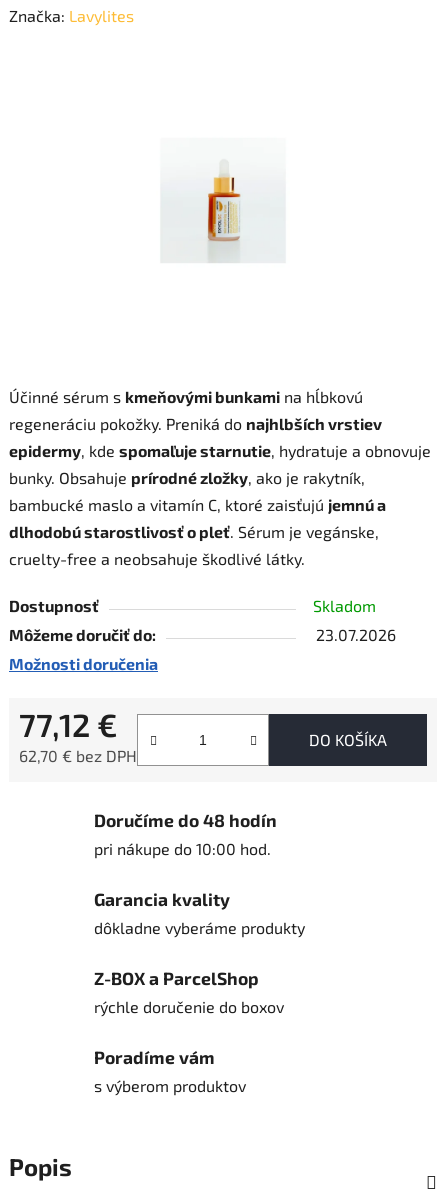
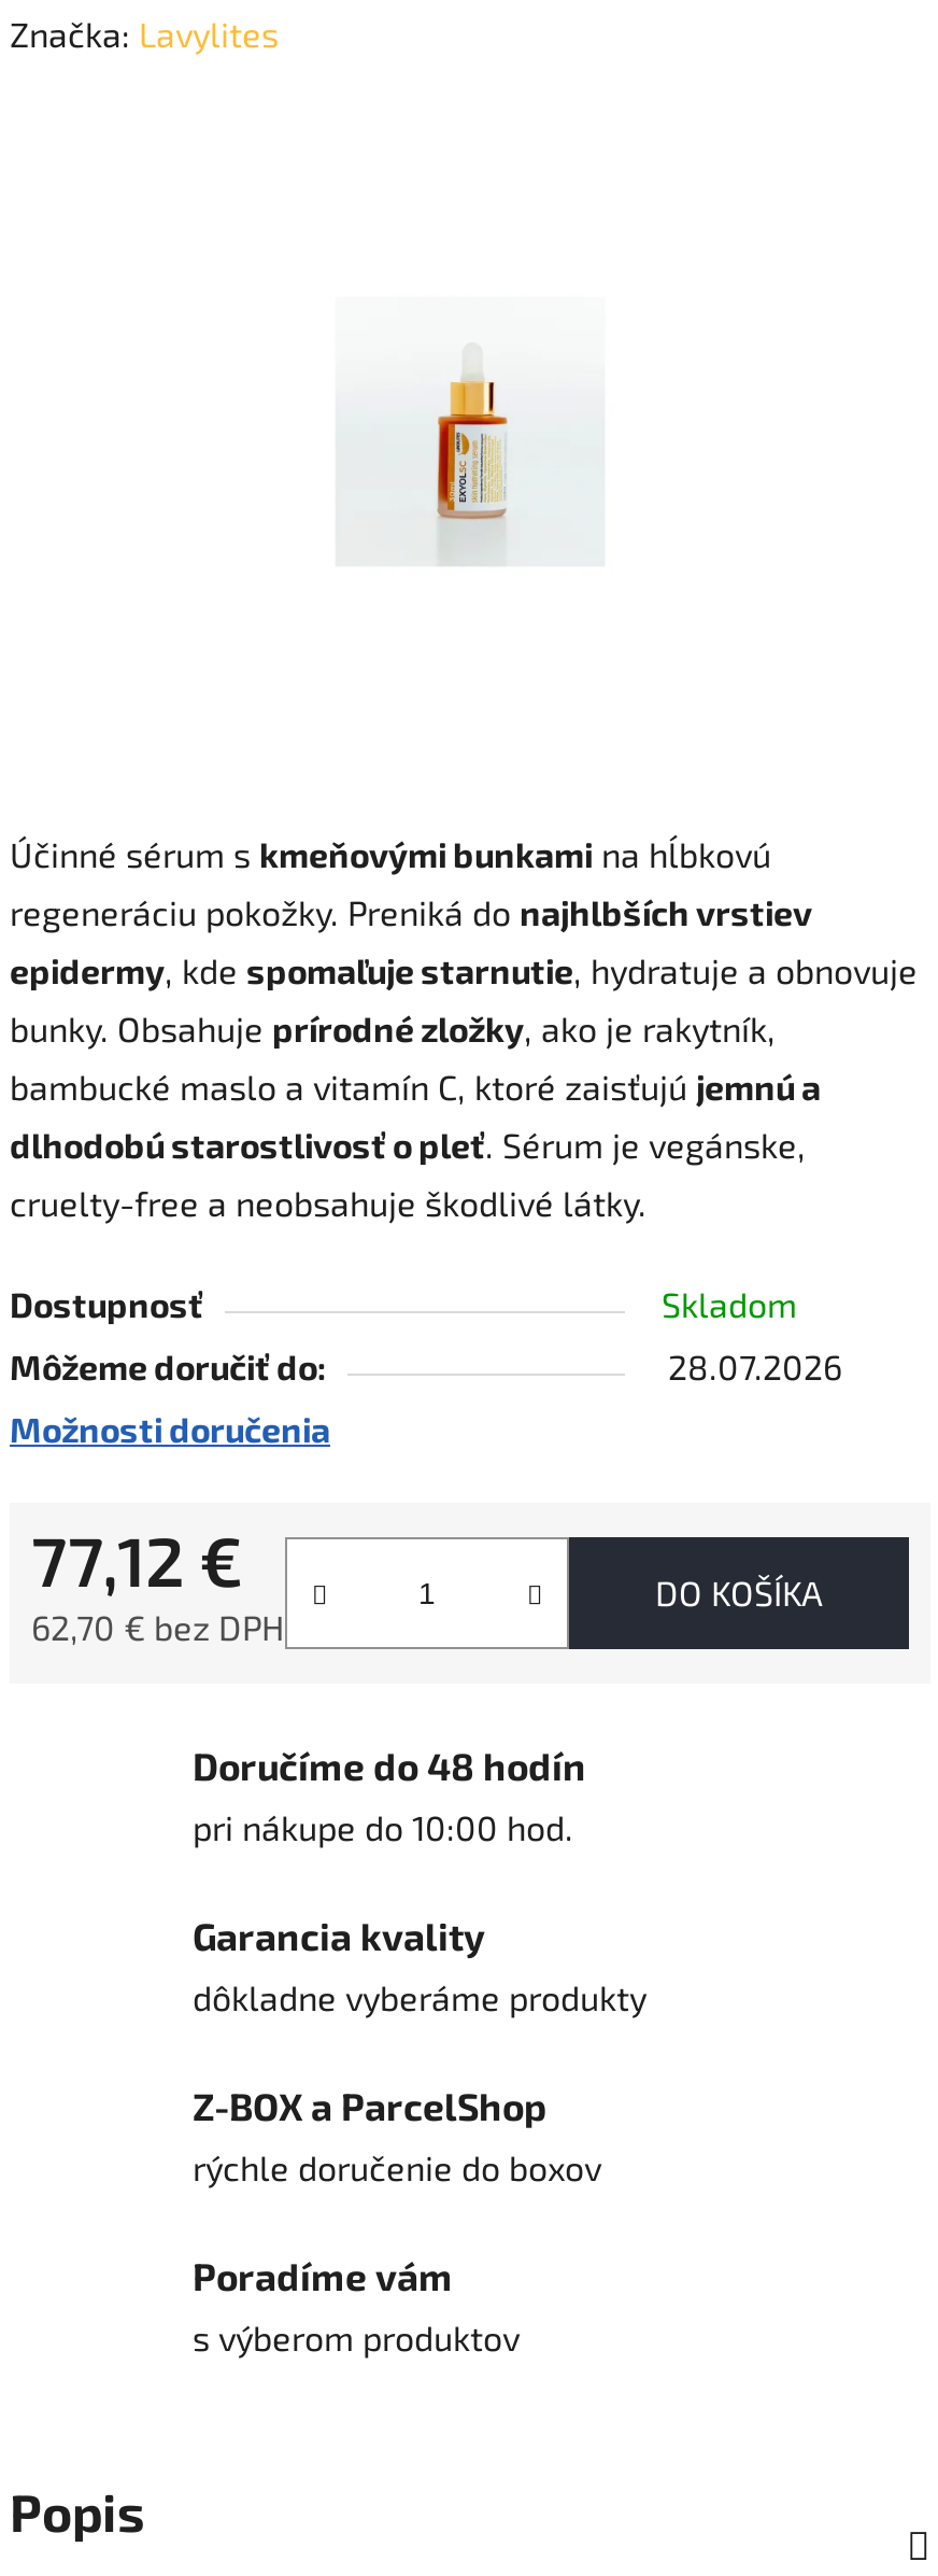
[316,625,396,644] 23.07.2026 -> [668,1346,842,1387] 28.07.2026

